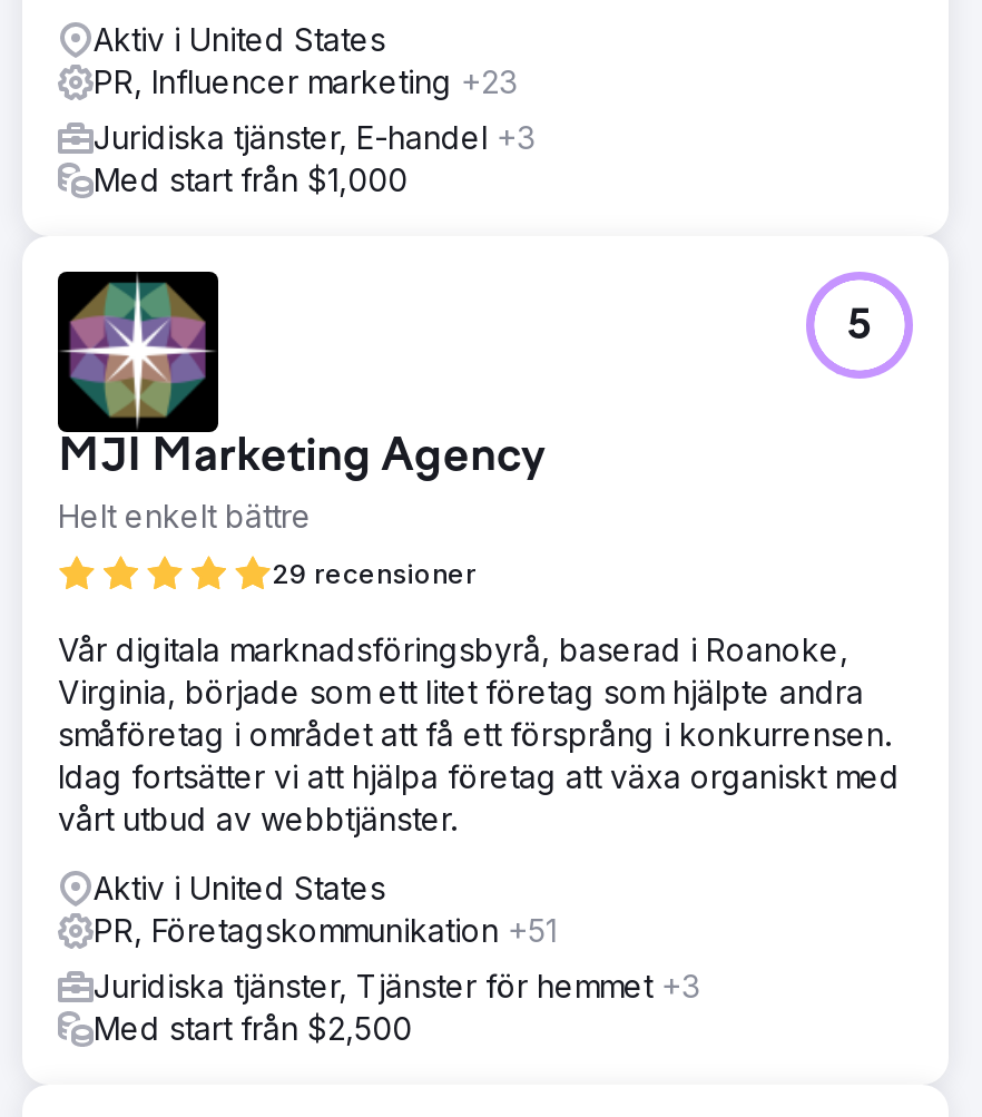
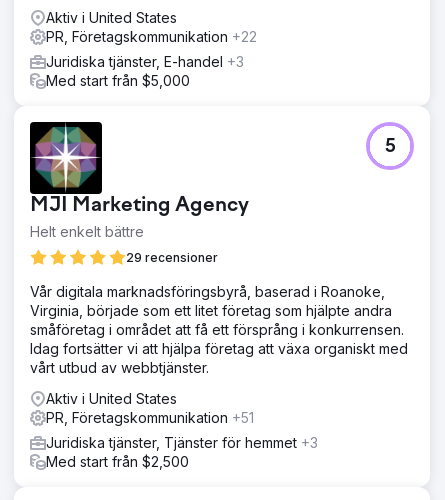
[94,61,517,99] PR, Influencer marketing +23 -> [46,28,257,45] PR, Företagskommunikation +22
[94,159,407,197] Med start från $1,000 -> [46,72,190,89] Med start från $5,000

